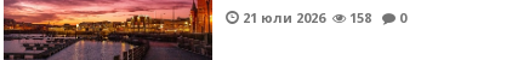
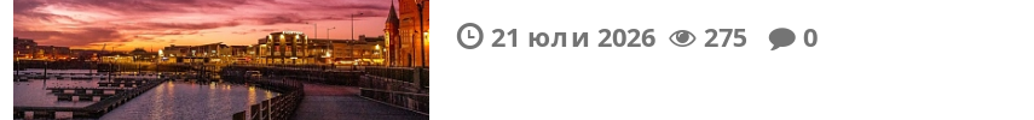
[239,8,407,26] 21 юли 2026 158 0 -> [483,17,817,53] 21 юли 2026 275 0

